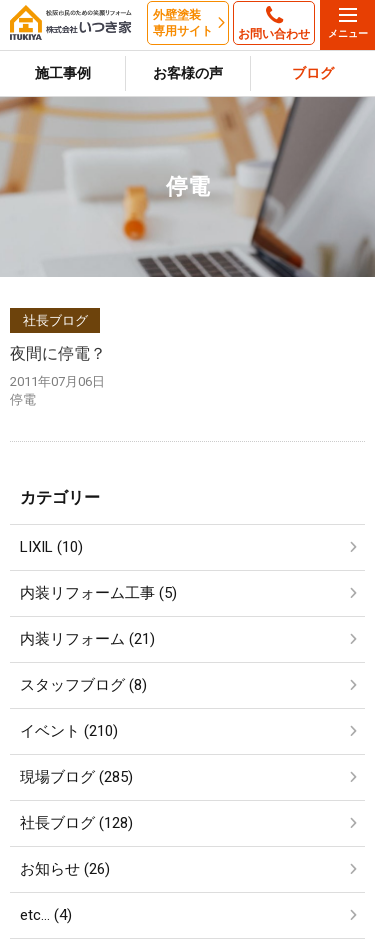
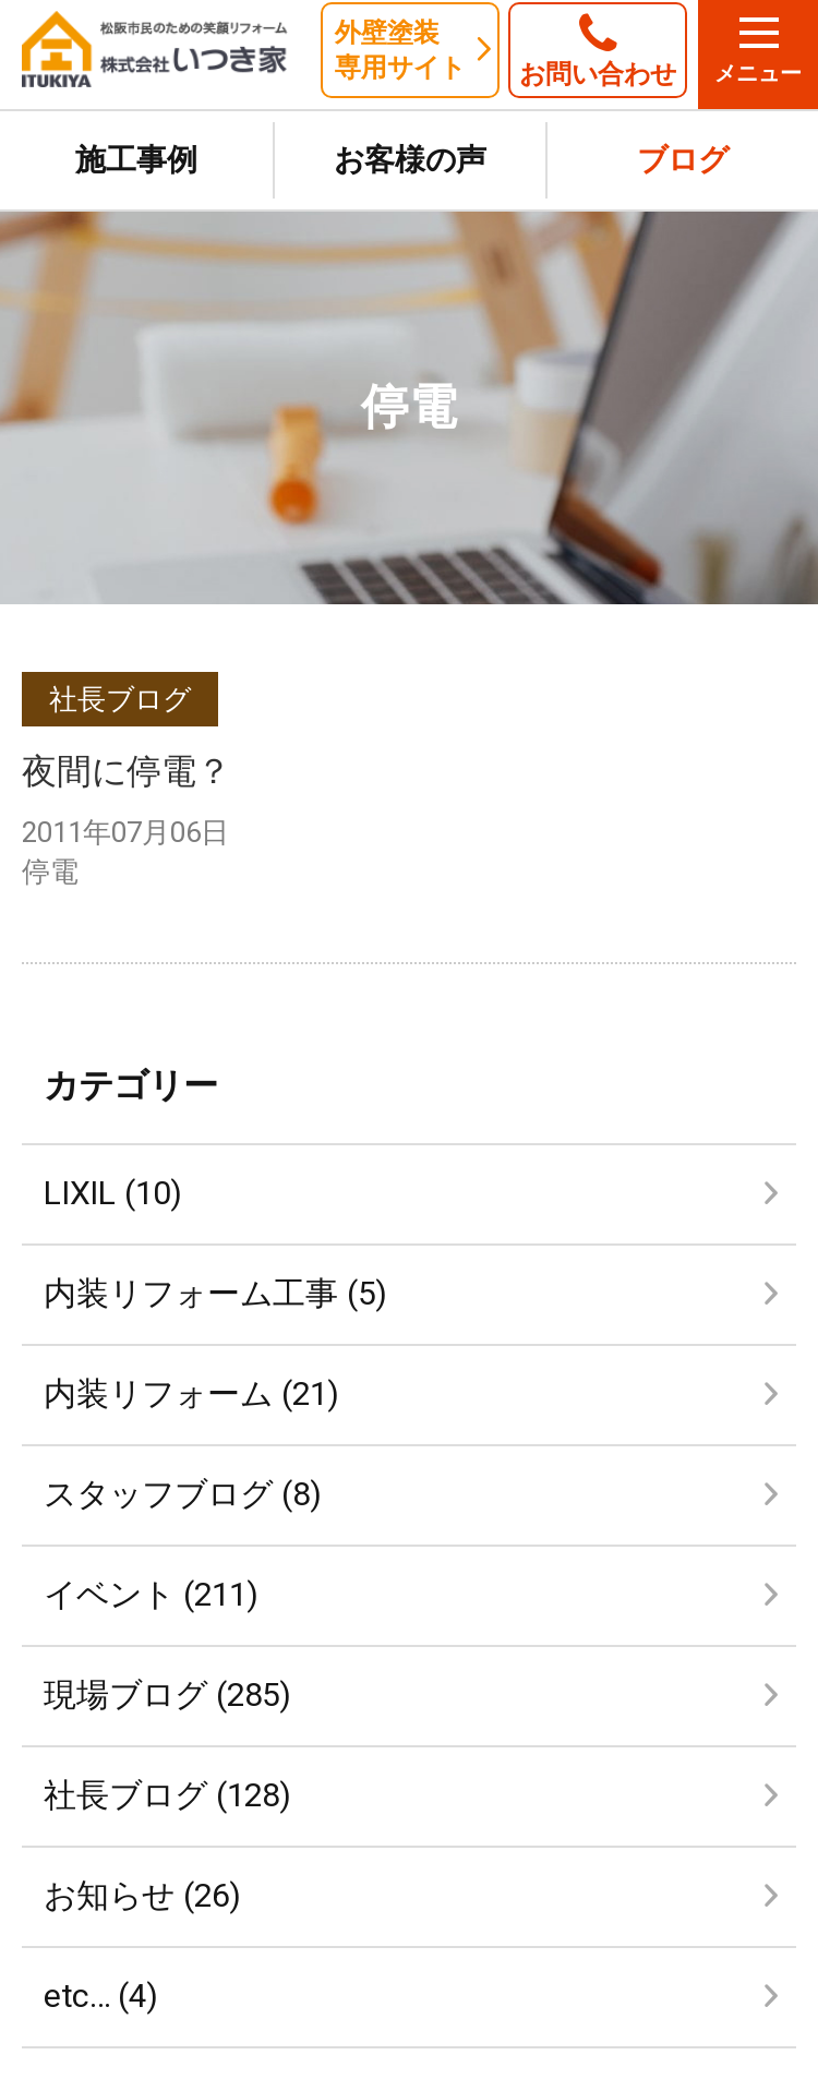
[20,722,118,740] イベント (210) -> [44,1575,257,1614] イベント (211)

